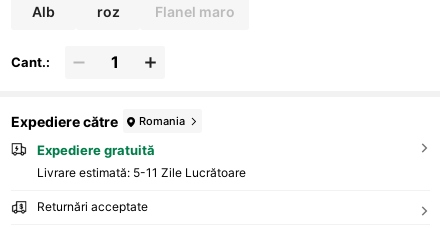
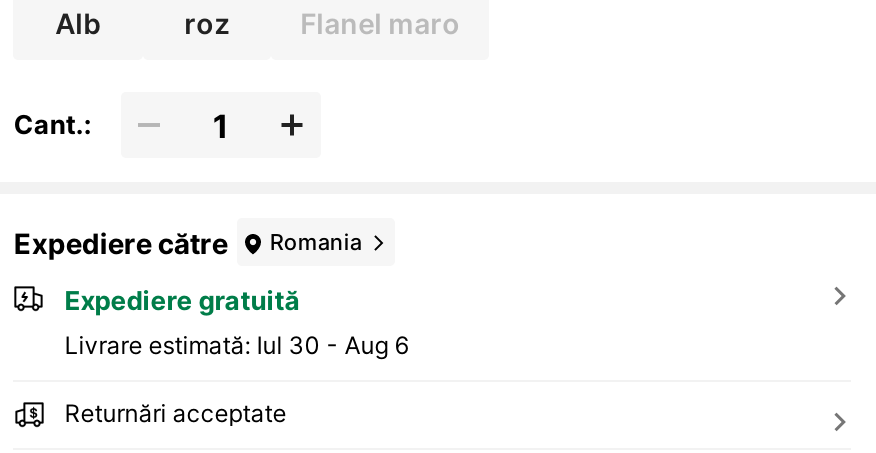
[37,165,246,180] Livrare estimată: 5-11 Zile Lucrătoare -> [64,330,408,360] Livrare estimată: Iul 30 - Aug 6

